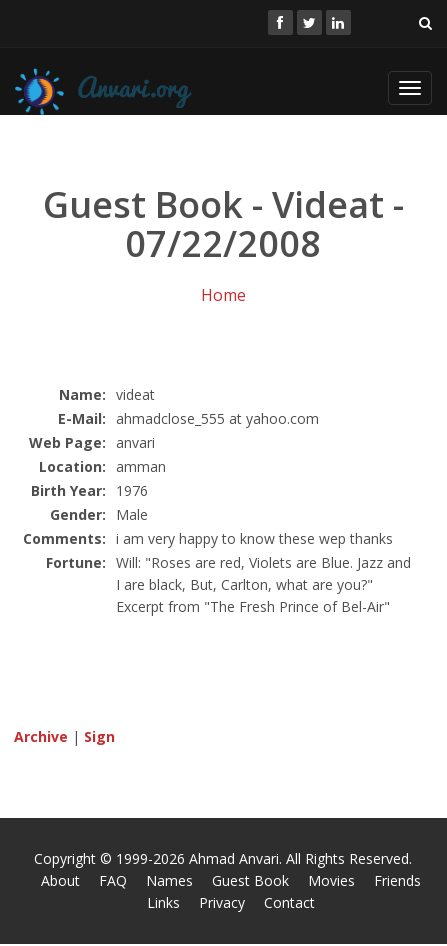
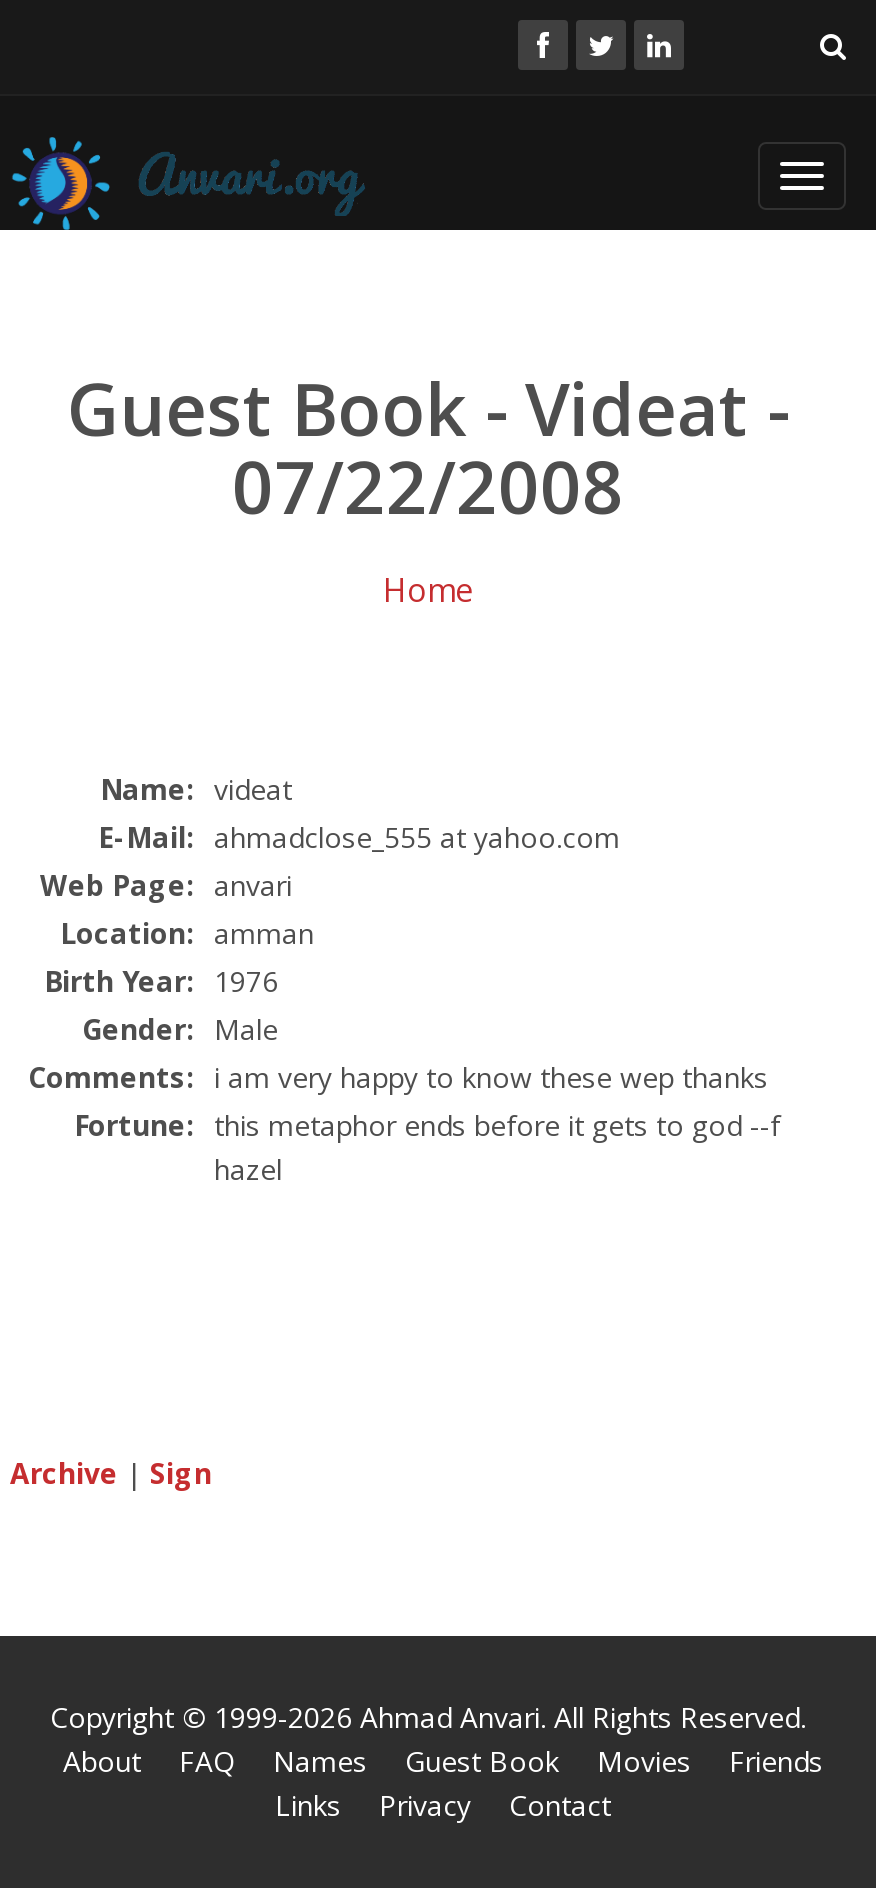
[46,553,411,616] Fortune: Will: "Roses are red, Violets are Blue. Jazz and | I are black, But, Carlton, what are you?" | Excerpt from "The Fresh Prince of Bel-Air" -> [74,1106,780,1188] Fortune: this metaphor ends before it gets to god --f | hazel

